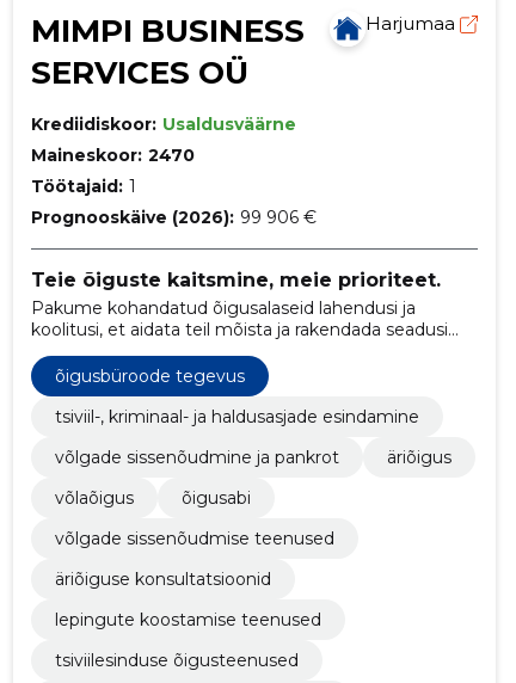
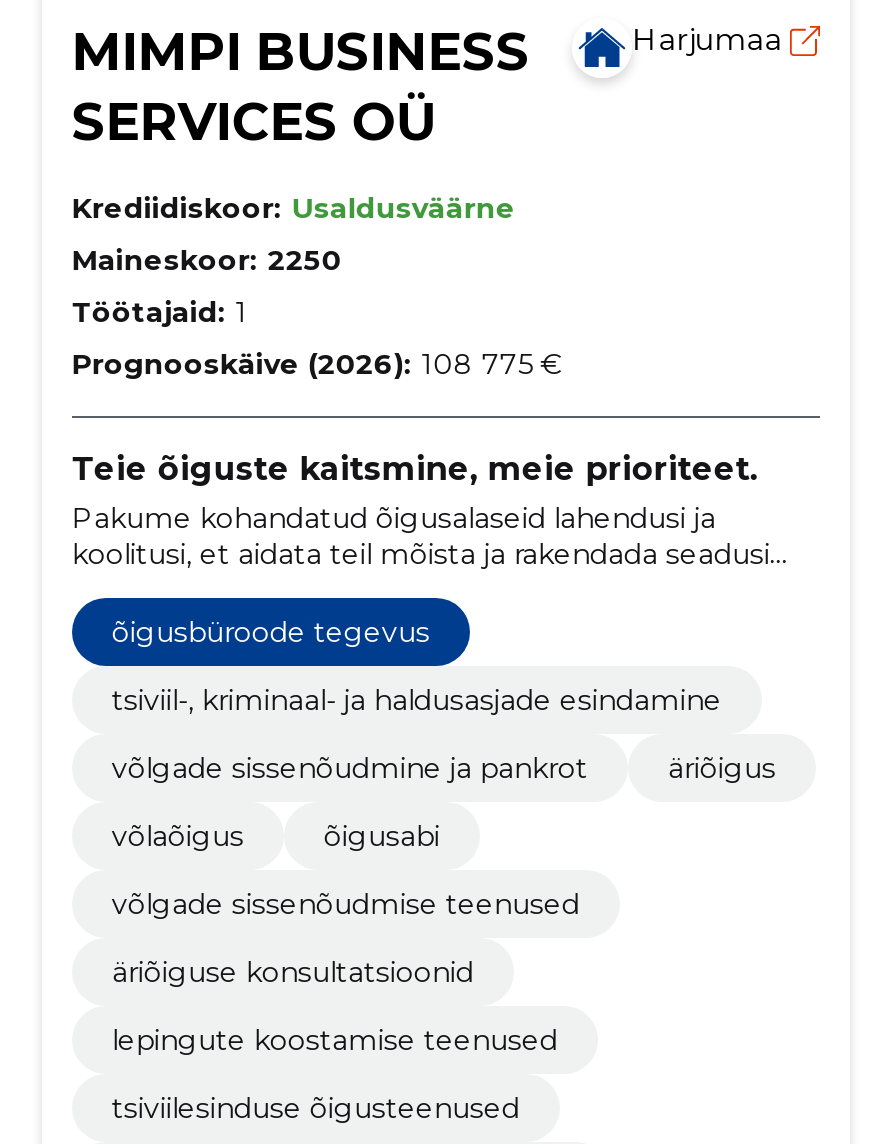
[31,144,194,165] Maineskoor: 2470 -> [72,241,342,277] Maineskoor: 2250
[31,206,316,228] Prognooskäive (2026): 99 906 € -> [72,345,562,381] Prognooskäive (2026): 108 775 €

